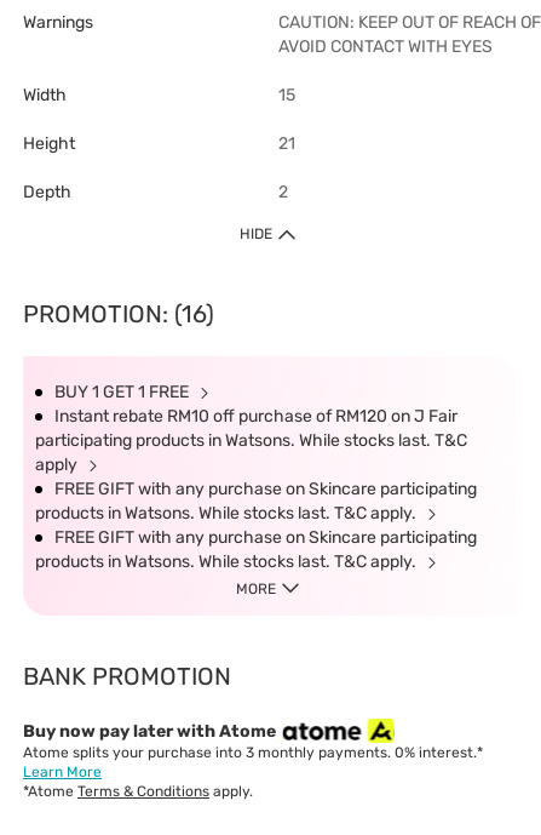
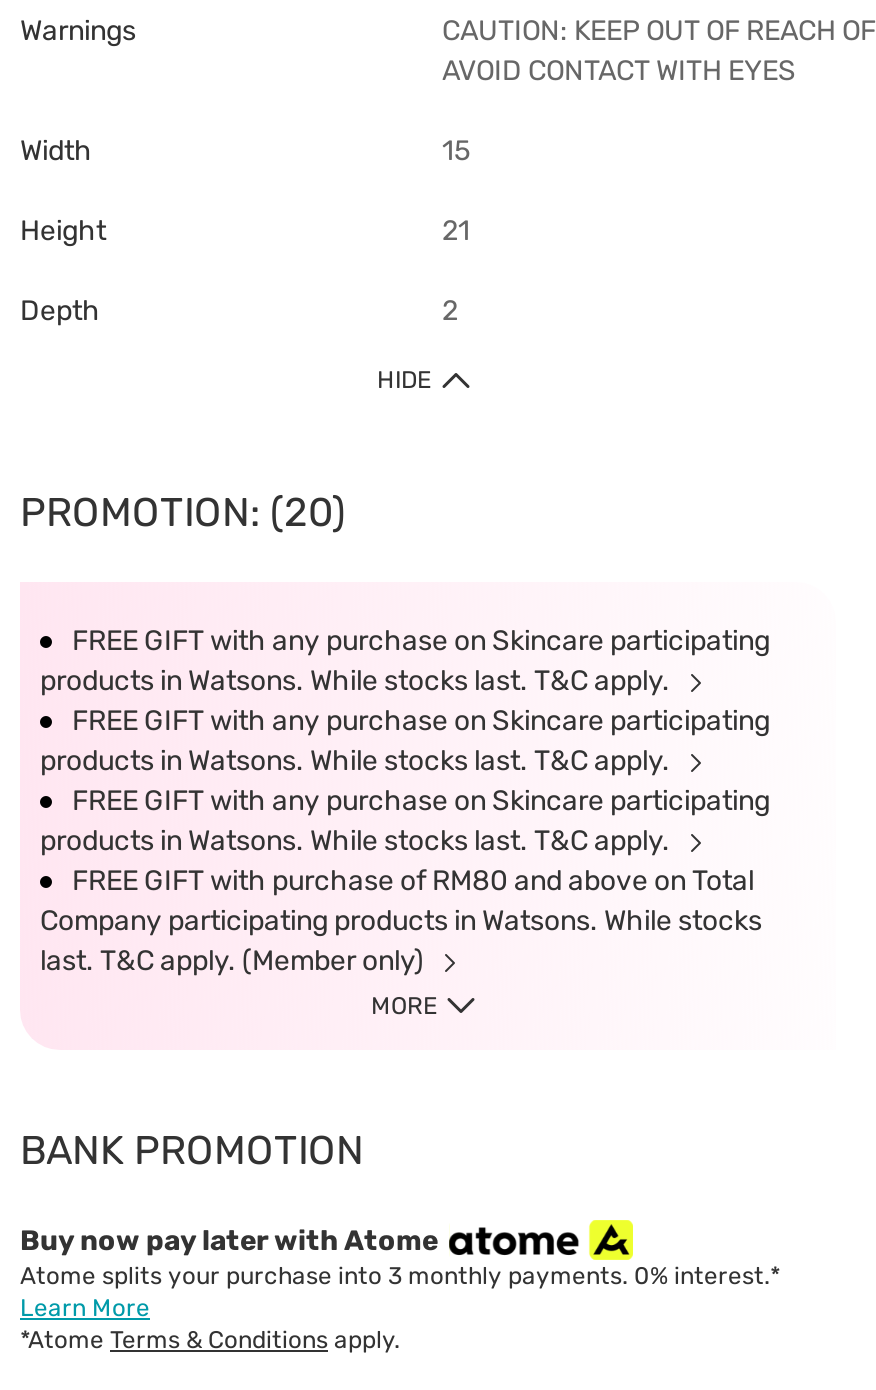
[23,299,467,475] PROMOTION: (16) | BUY 1 GET 1 FREE | Instant rebate RM10 off purchase of RM120 on J Fair | participating products in Watsons. While stocks last. T&C | apply -> [20,488,346,536] PROMOTION: (20)
moved [35,479,477,572] -> [40,624,770,778]: FREE GIFT with any purchase on Skincare participating | products in Watsons. While stocks last. T&C apply. | FREE GIFT with any purchase on Skincare participating | products in Watsons. While stocks last. T&C apply.
none -> [40,784,770,978] FREE GIFT with any purchase on Skincare participating | products in Watsons. While stocks last. T&C apply. | FREE GIFT with purchase of RM80 and above on Total | Company participating products in Watsons. While stocks | last. T&C apply. (Member only)

